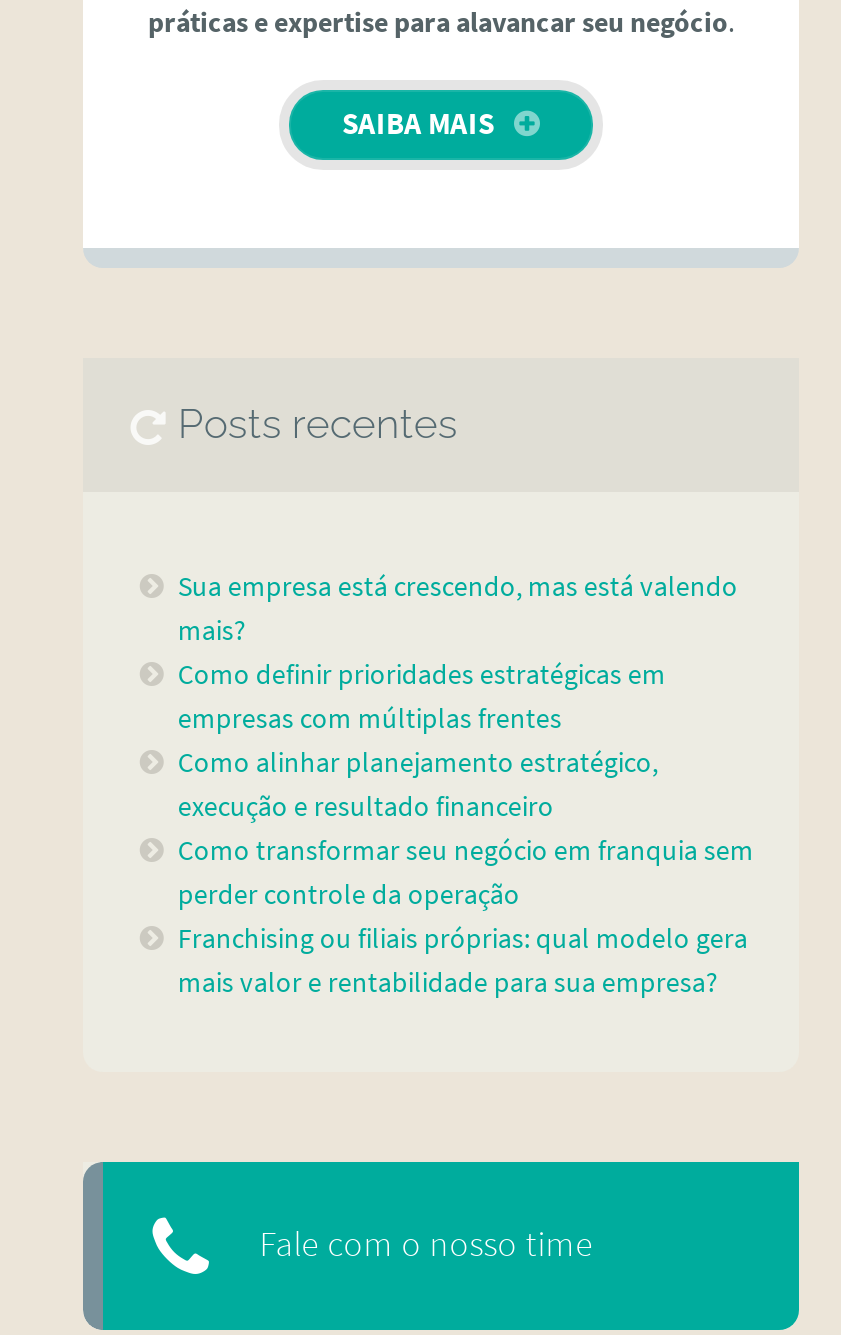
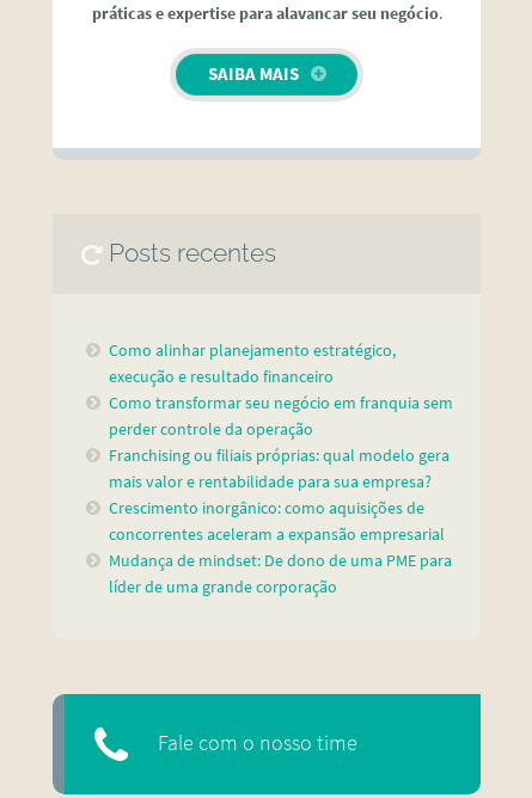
[178,569,738,737] Sua empresa está crescendo, mas está valendo | mais? | Como definir prioridades estratégicas em | empresas com múltiplas frentes -> none
moved [178,745,754,1001] -> [109,340,454,493]: Como alinhar planejamento estratégico, | execução e resultado financeiro | Como transformar seu negócio em franquia sem | perder controle da operação | Franchising ou filiais próprias: qual modelo gera | mais valor e rentabilidade para sua empresa?
none -> [109,497,452,598] Crescimento inorgânico: como aquisições de | concorrentes aceleram a expansão empresarial | Mudança de mindset: De dono de uma PME para | líder de uma grande corporação

